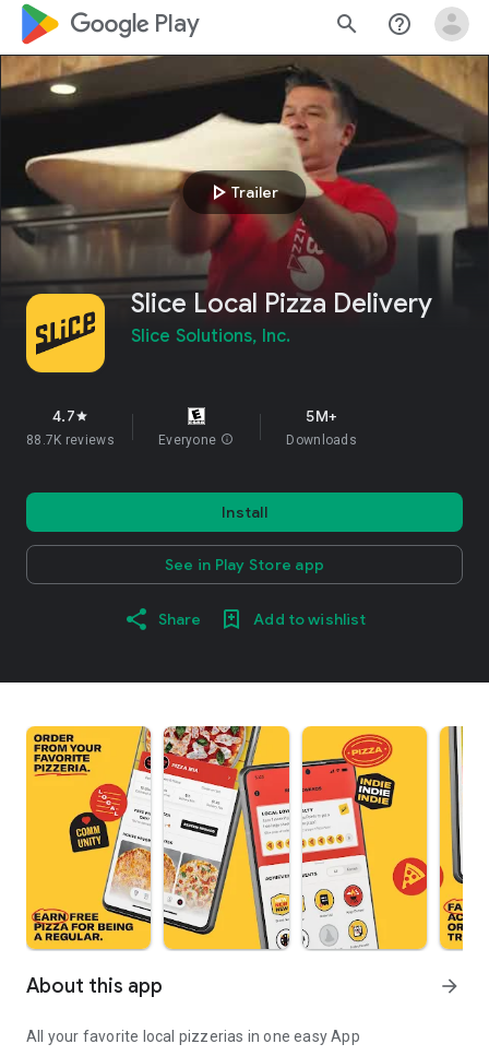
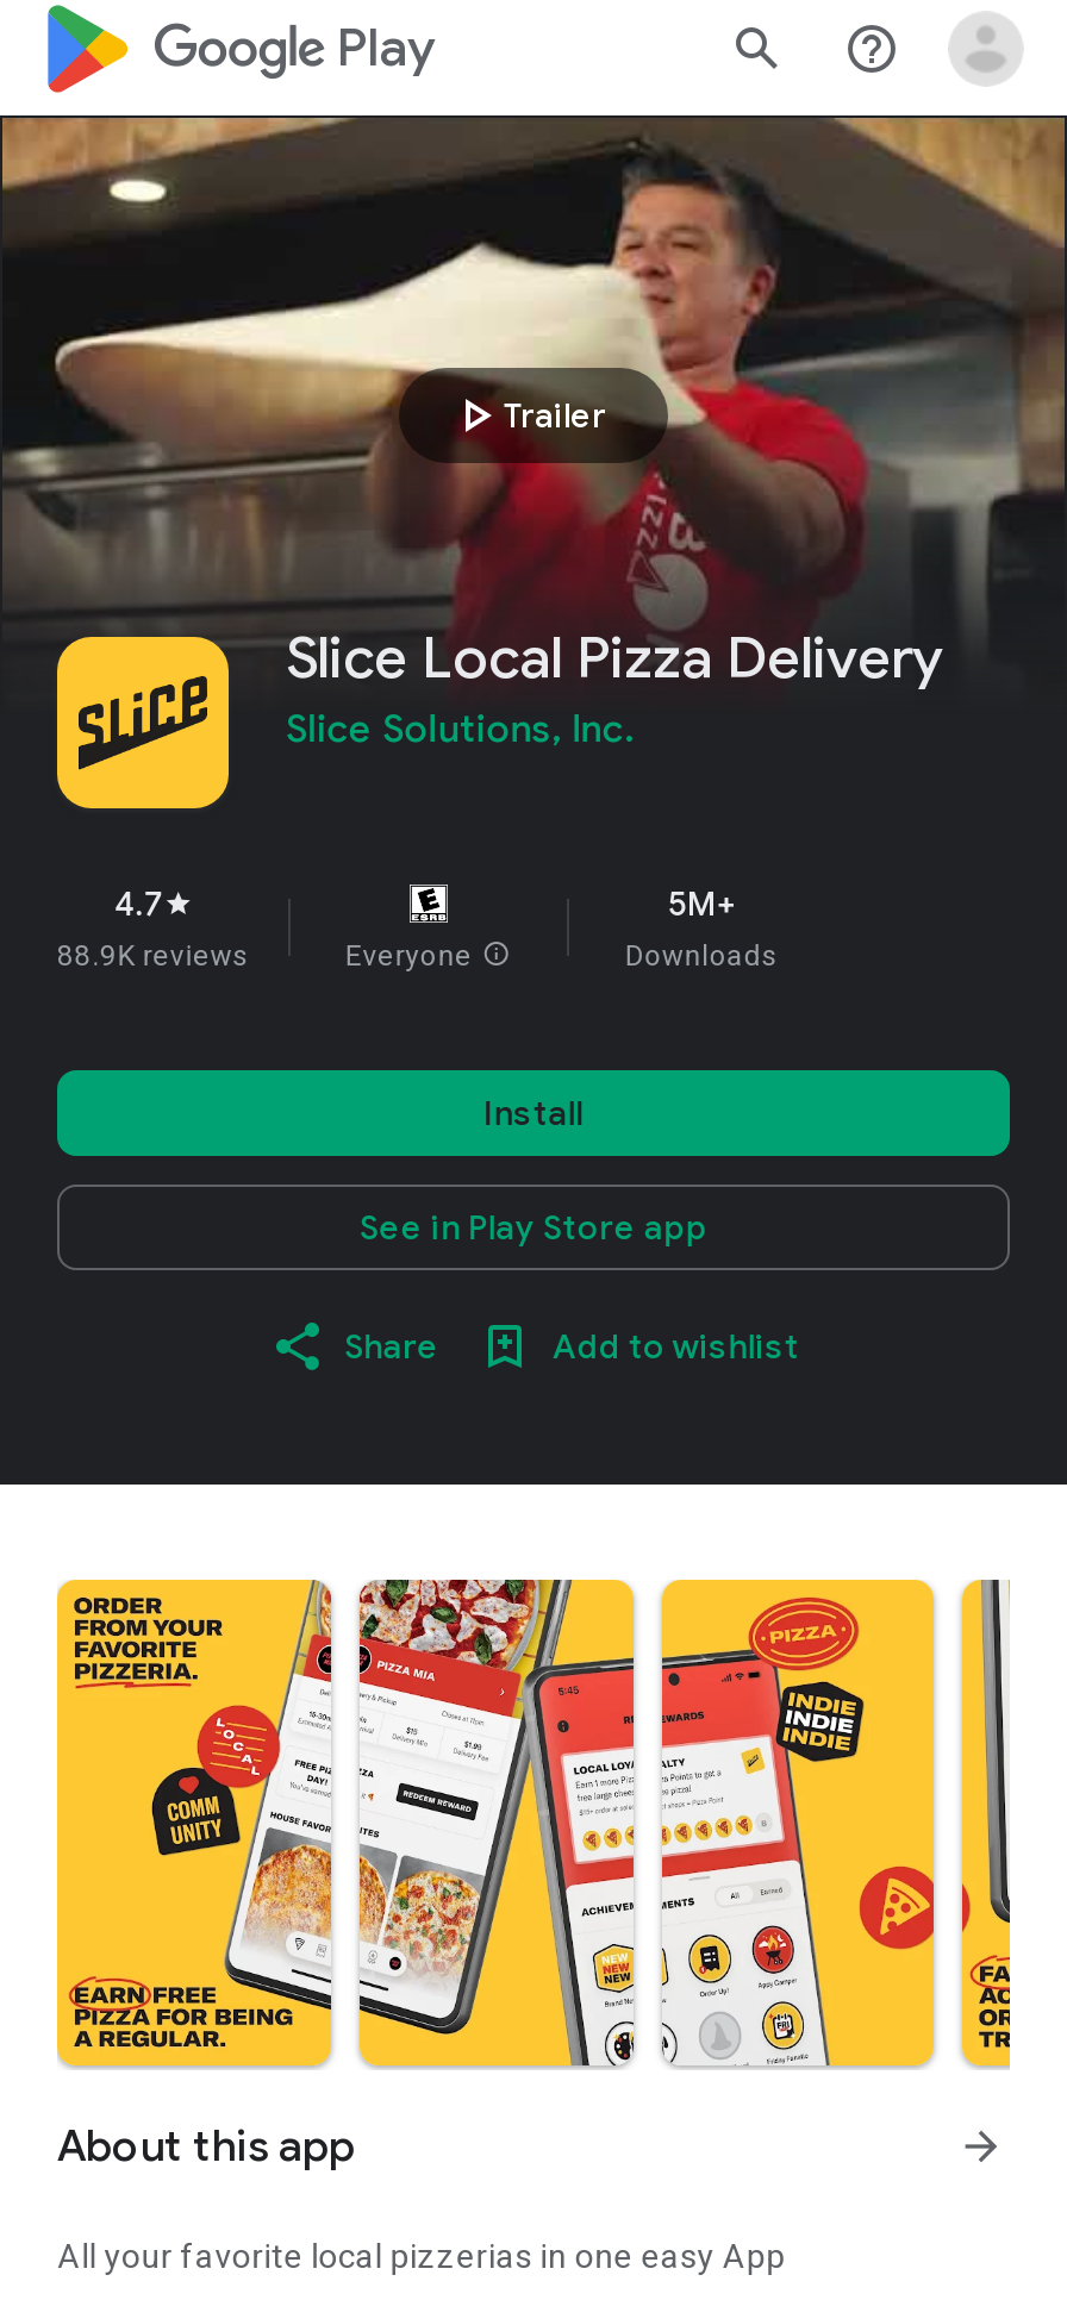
[26,432,115,448] 88.7K reviews -> [57,939,250,973] 88.9K reviews

